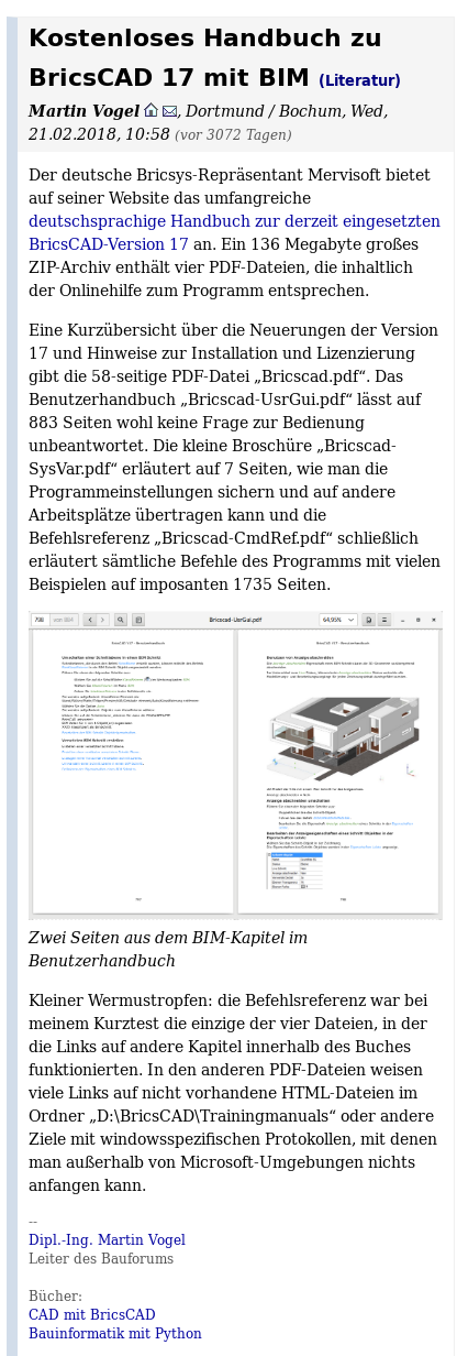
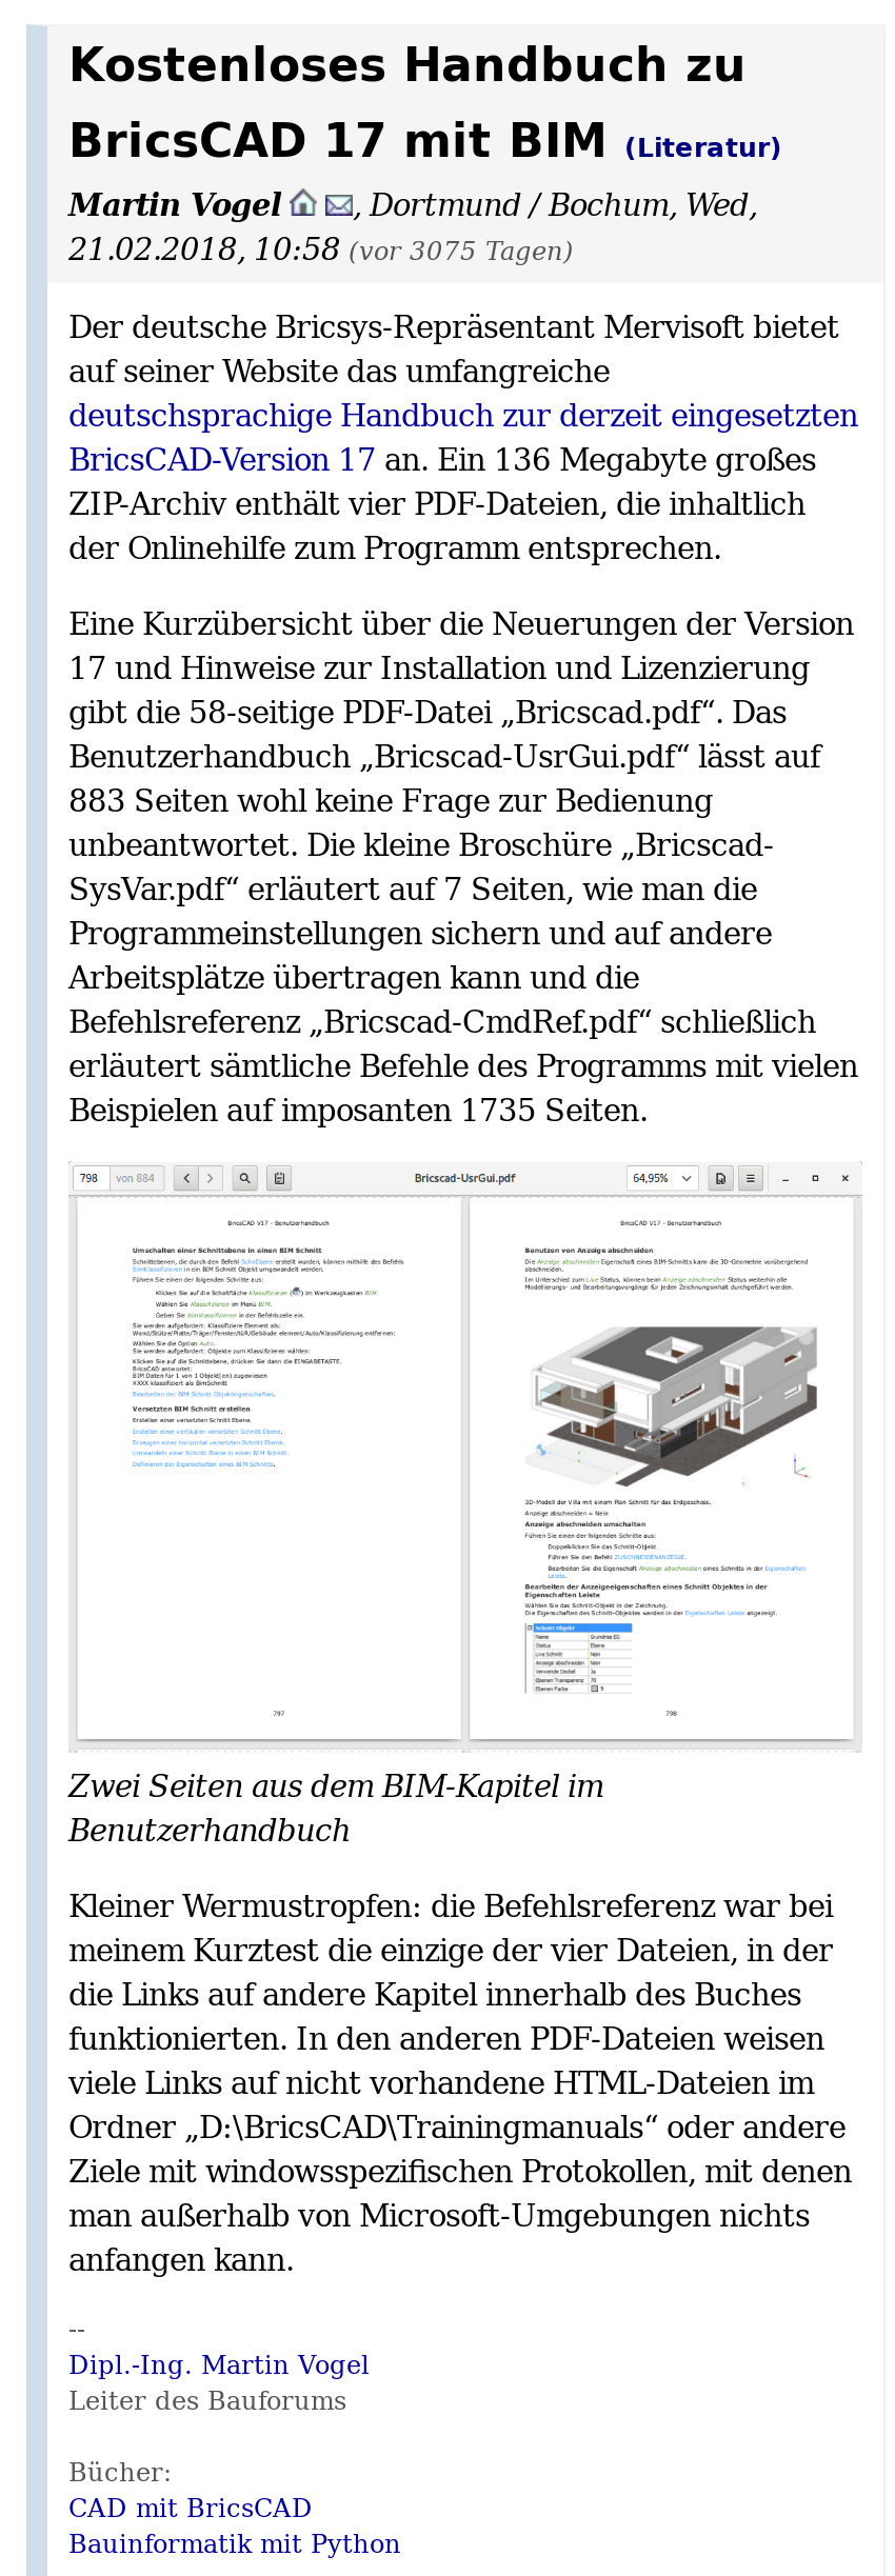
[29,122,292,145] 21.02.2018, 10:58 (vor 3072 Tagen) -> [68,227,574,271] 21.02.2018, 10:58 (vor 3075 Tagen)

